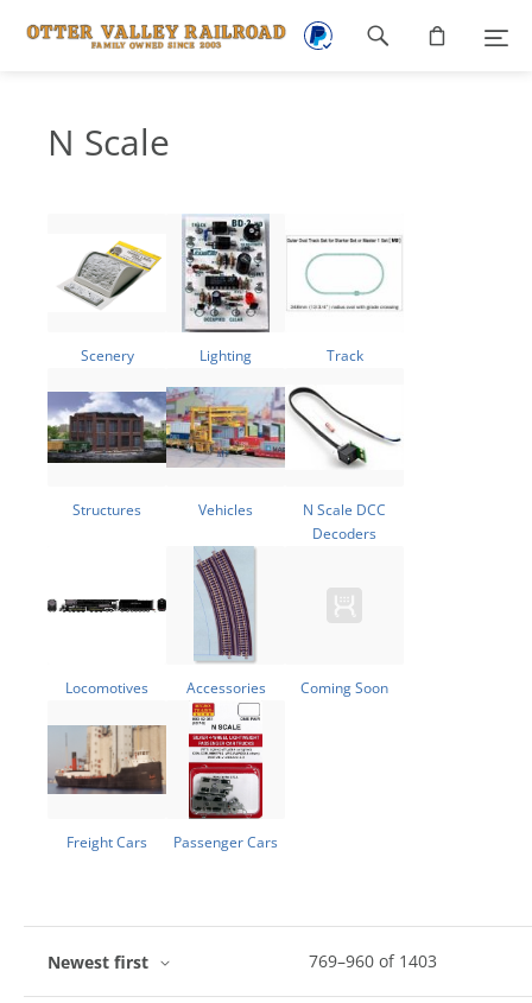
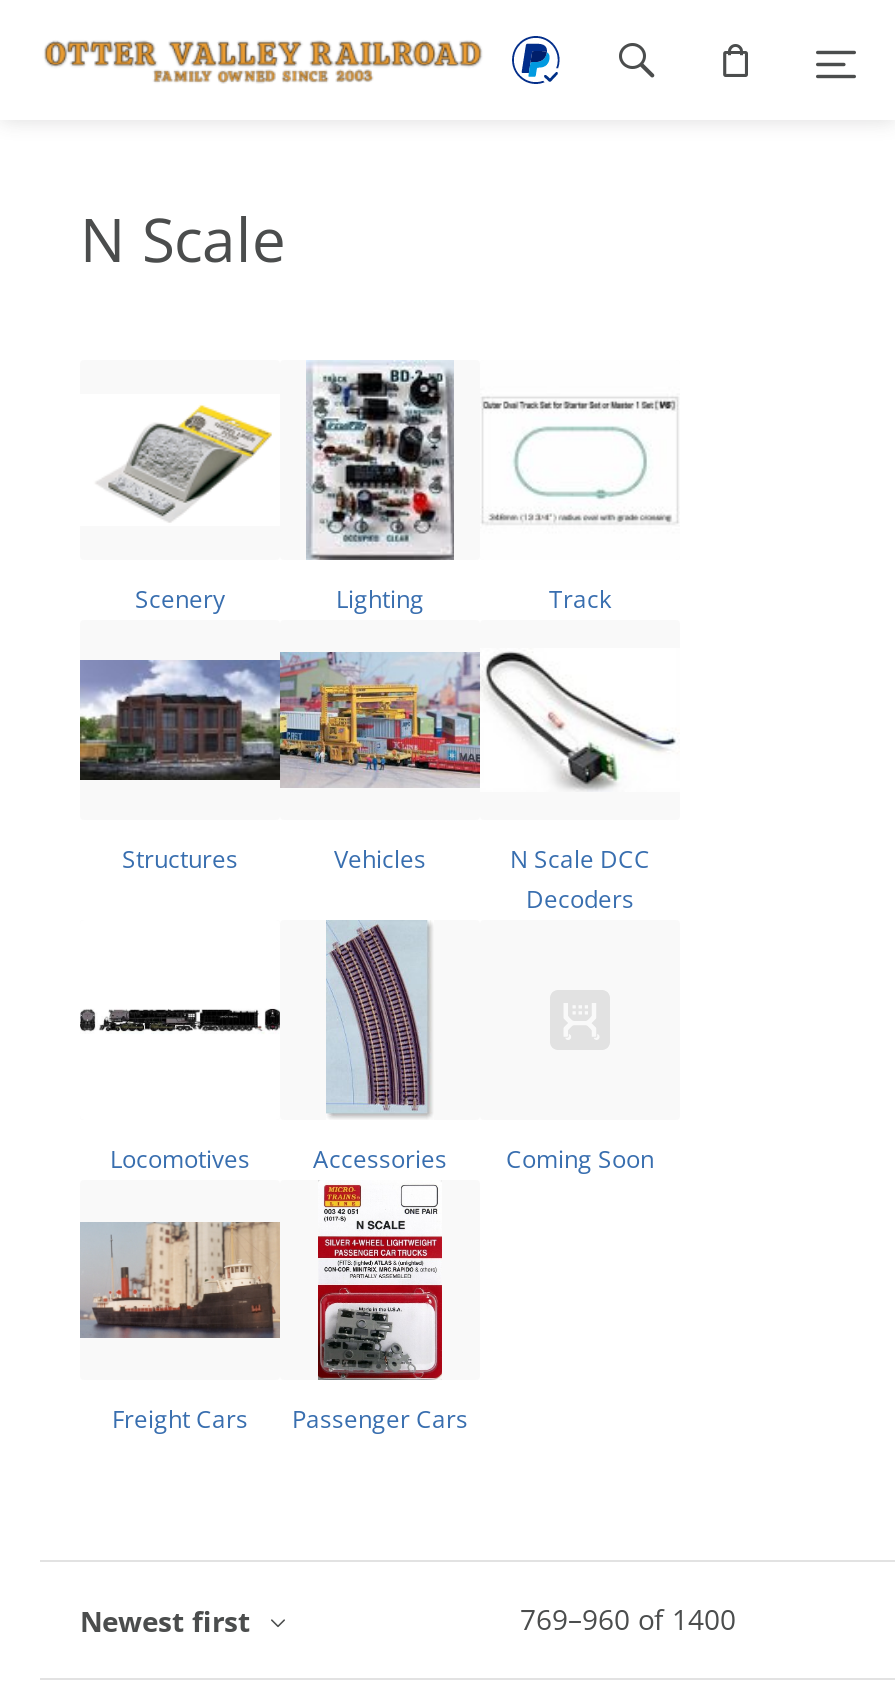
[309,950,437,972] 769–960 of 1403 -> [520,1600,736,1638] 769–960 of 1400

